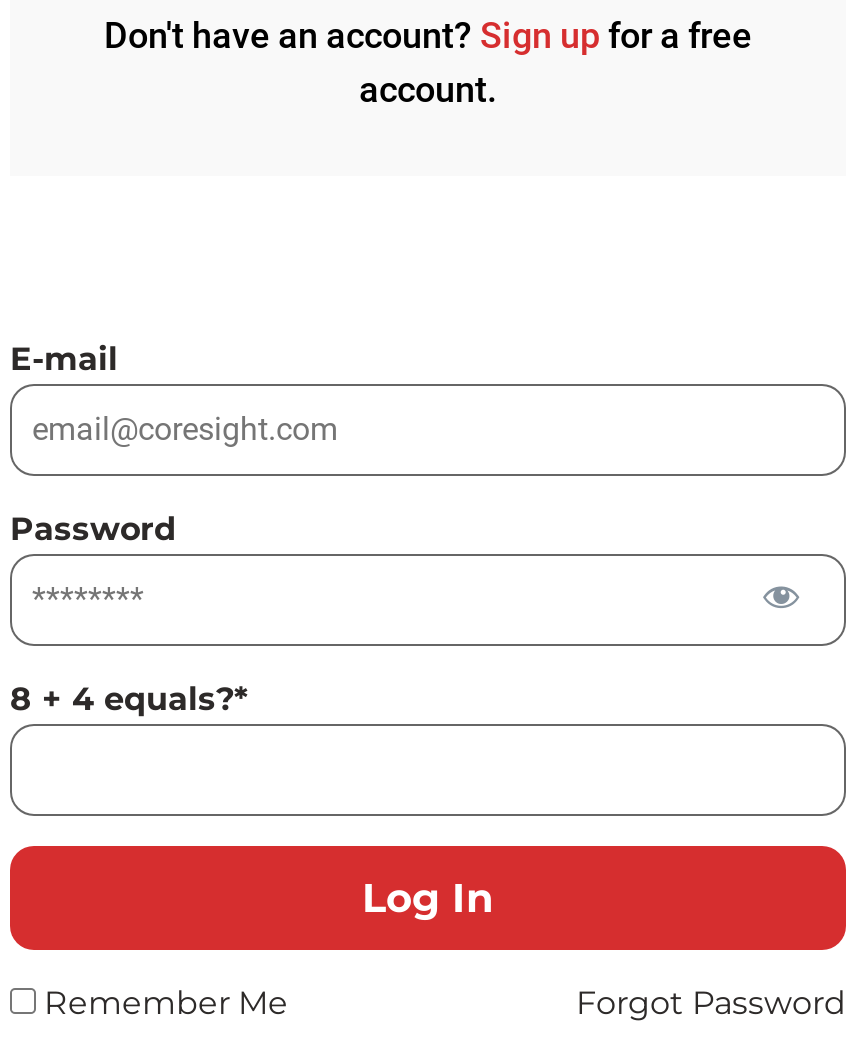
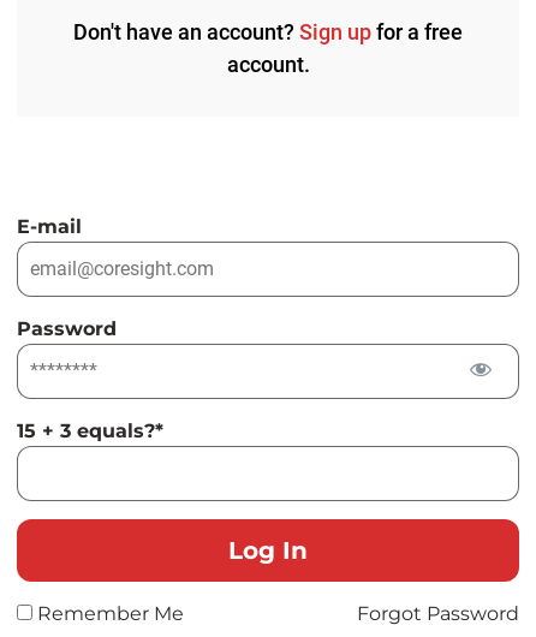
[10,679,248,717] 8 + 4 equals?* -> [17,419,163,442] 15 + 3 equals?*

